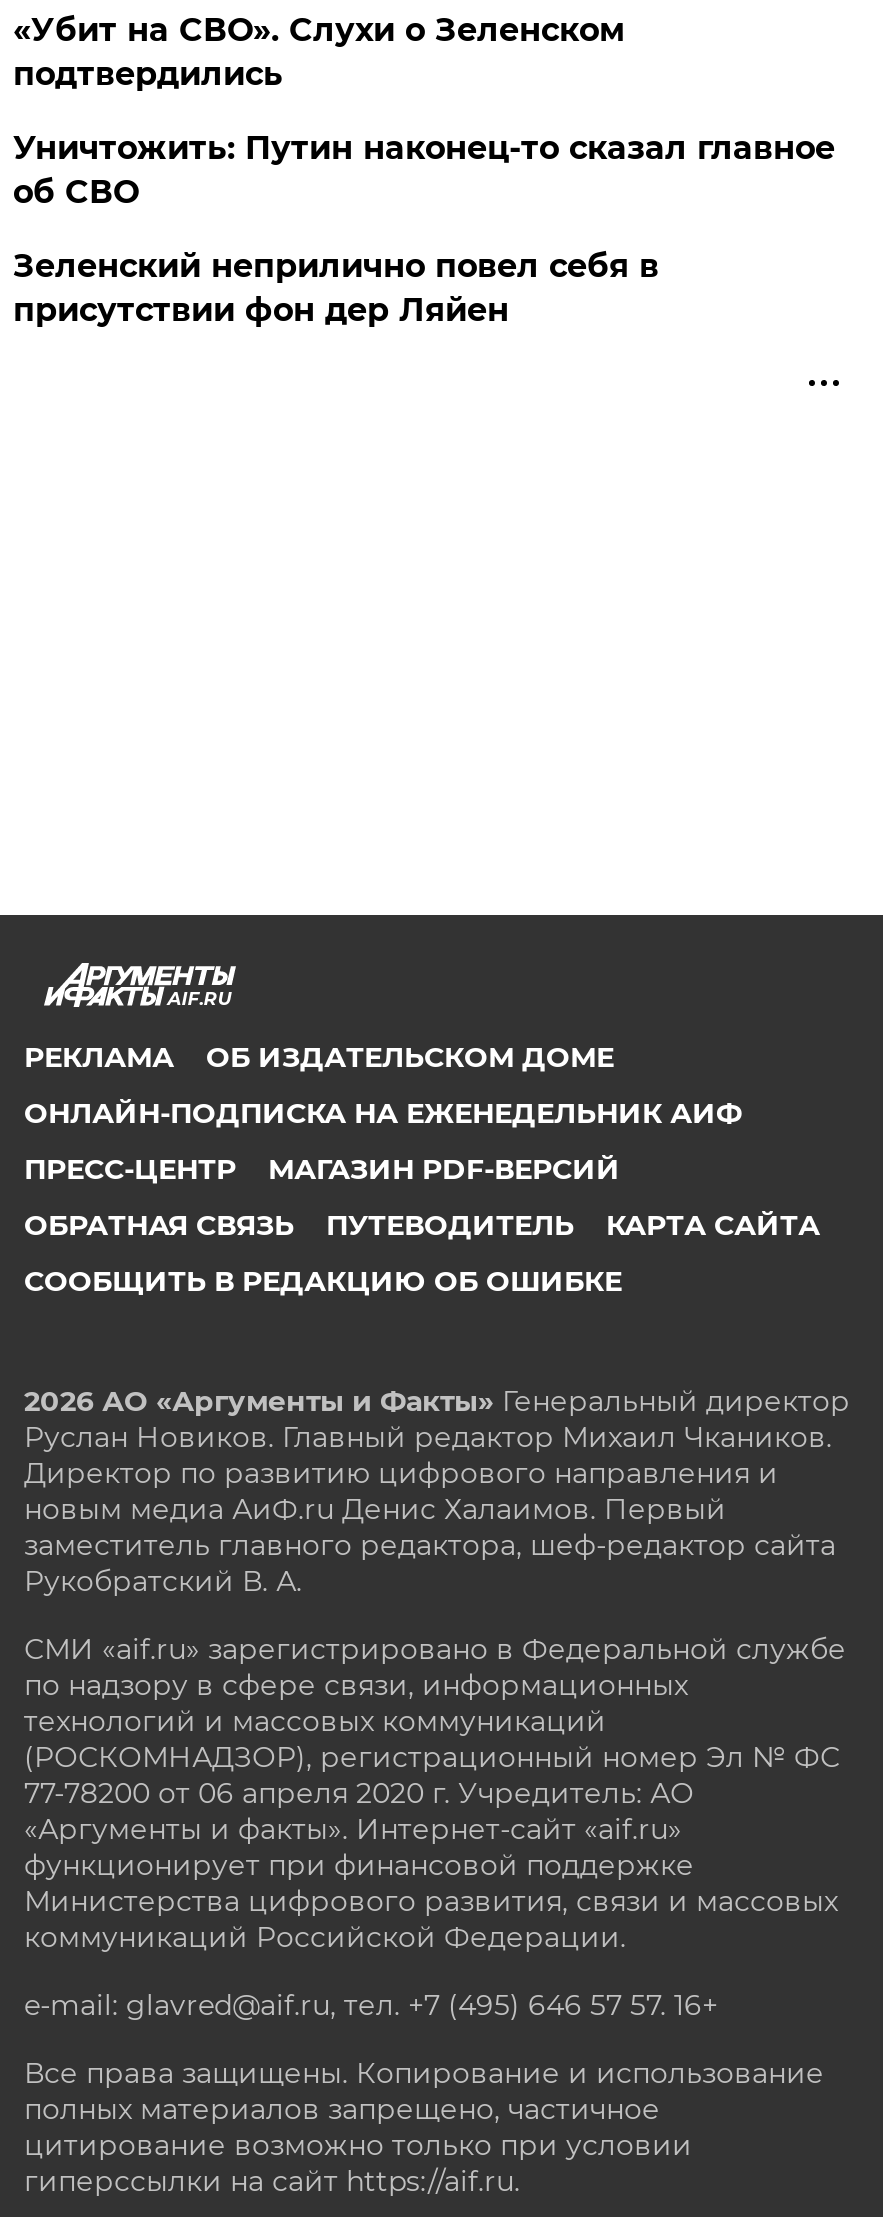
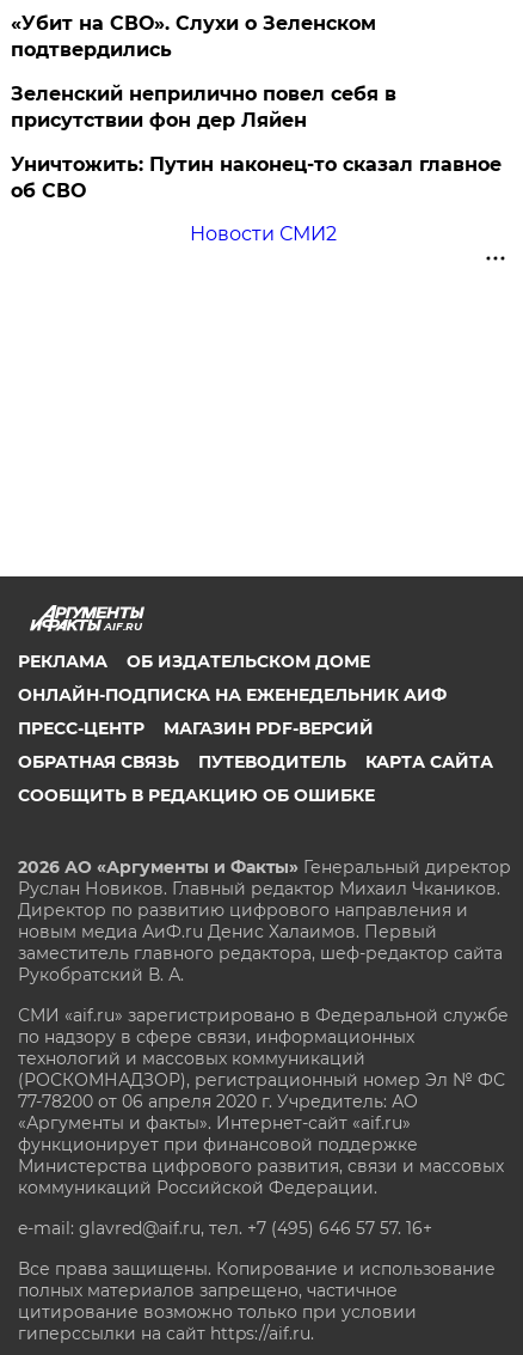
moved [13,129,835,211] -> [11,153,502,202]: Уничтожить: Путин наконец-то сказал главное | об СВО
moved [13,247,659,329] -> [11,83,397,132]: Зеленский неприлично повел cебя в | присутствии фон дер Ляйен
none -> [189,222,336,245] Новости СМИ2

